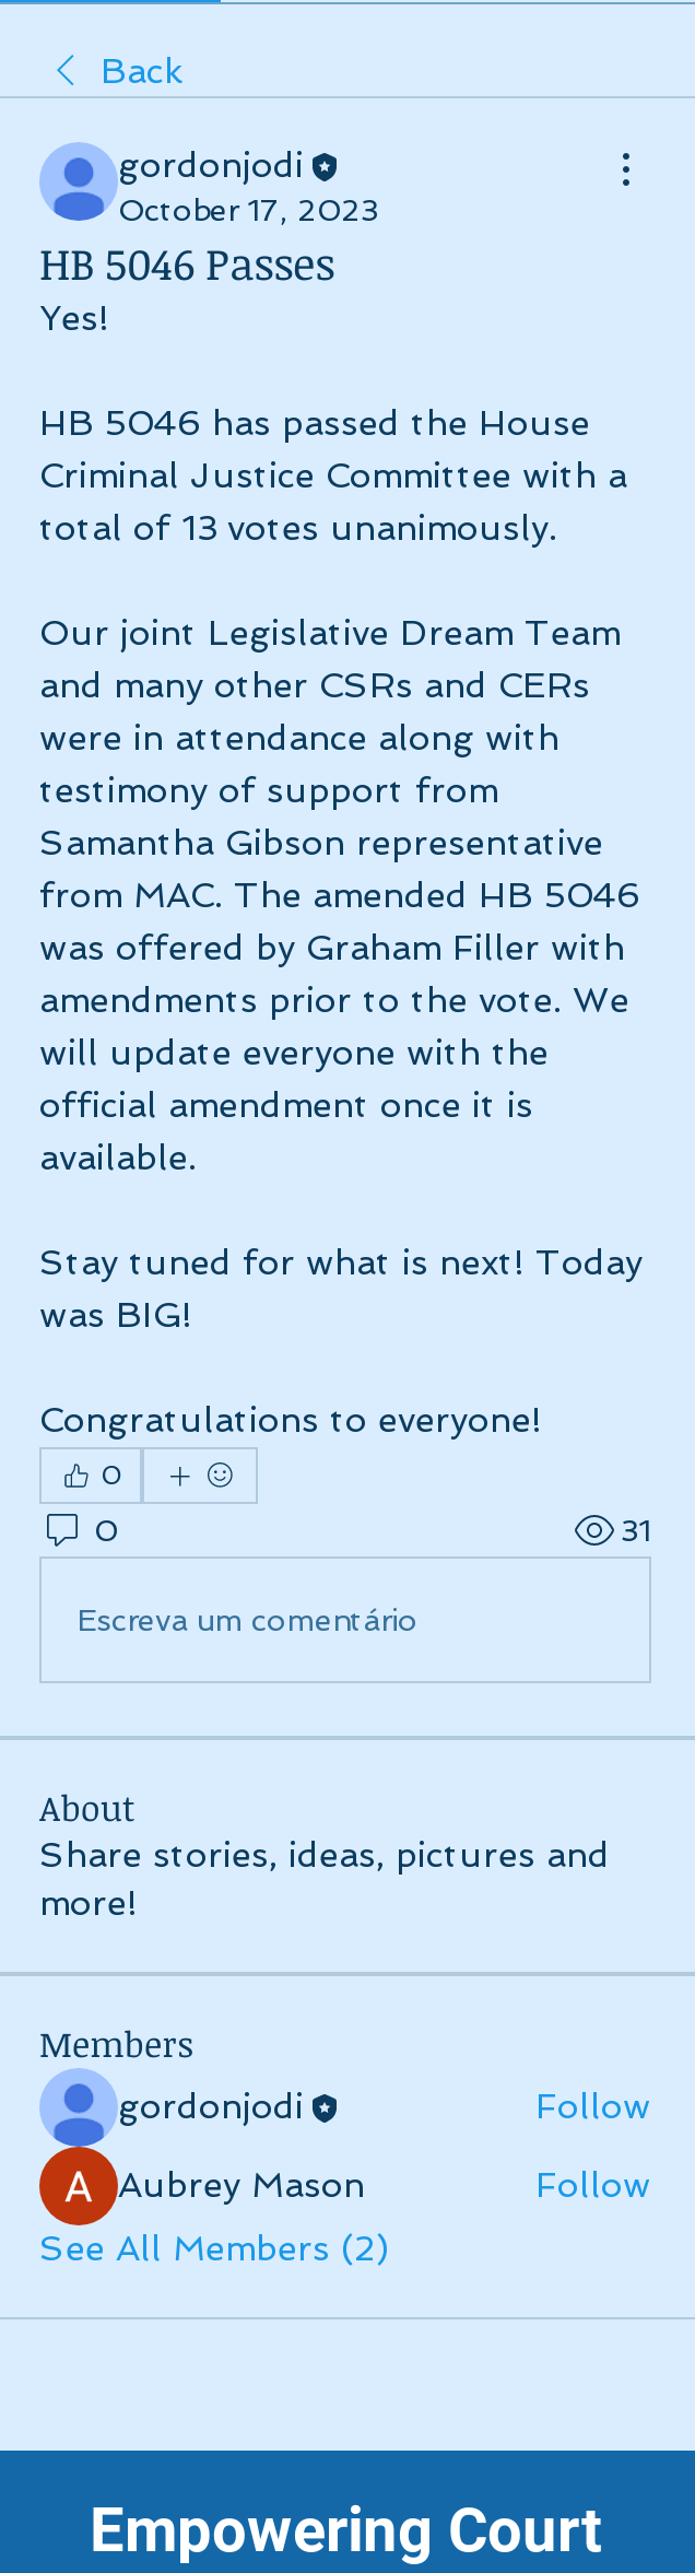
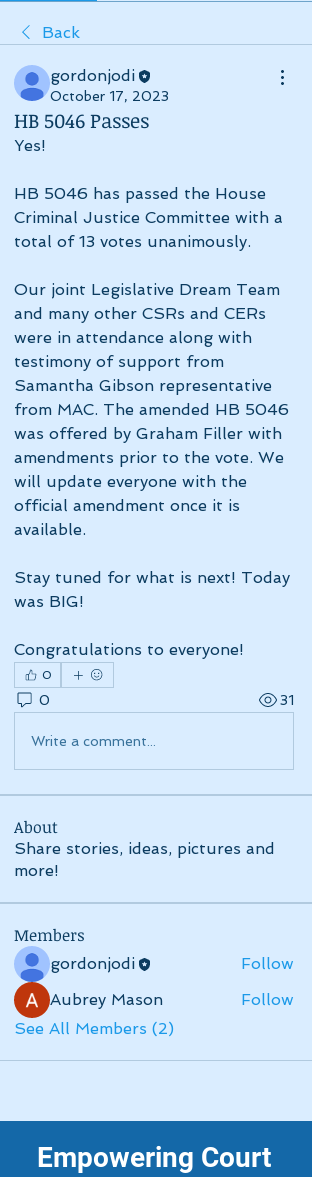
[76,1602,417,1636] Escreva um comentário -> [31,733,156,749] Write a comment...

